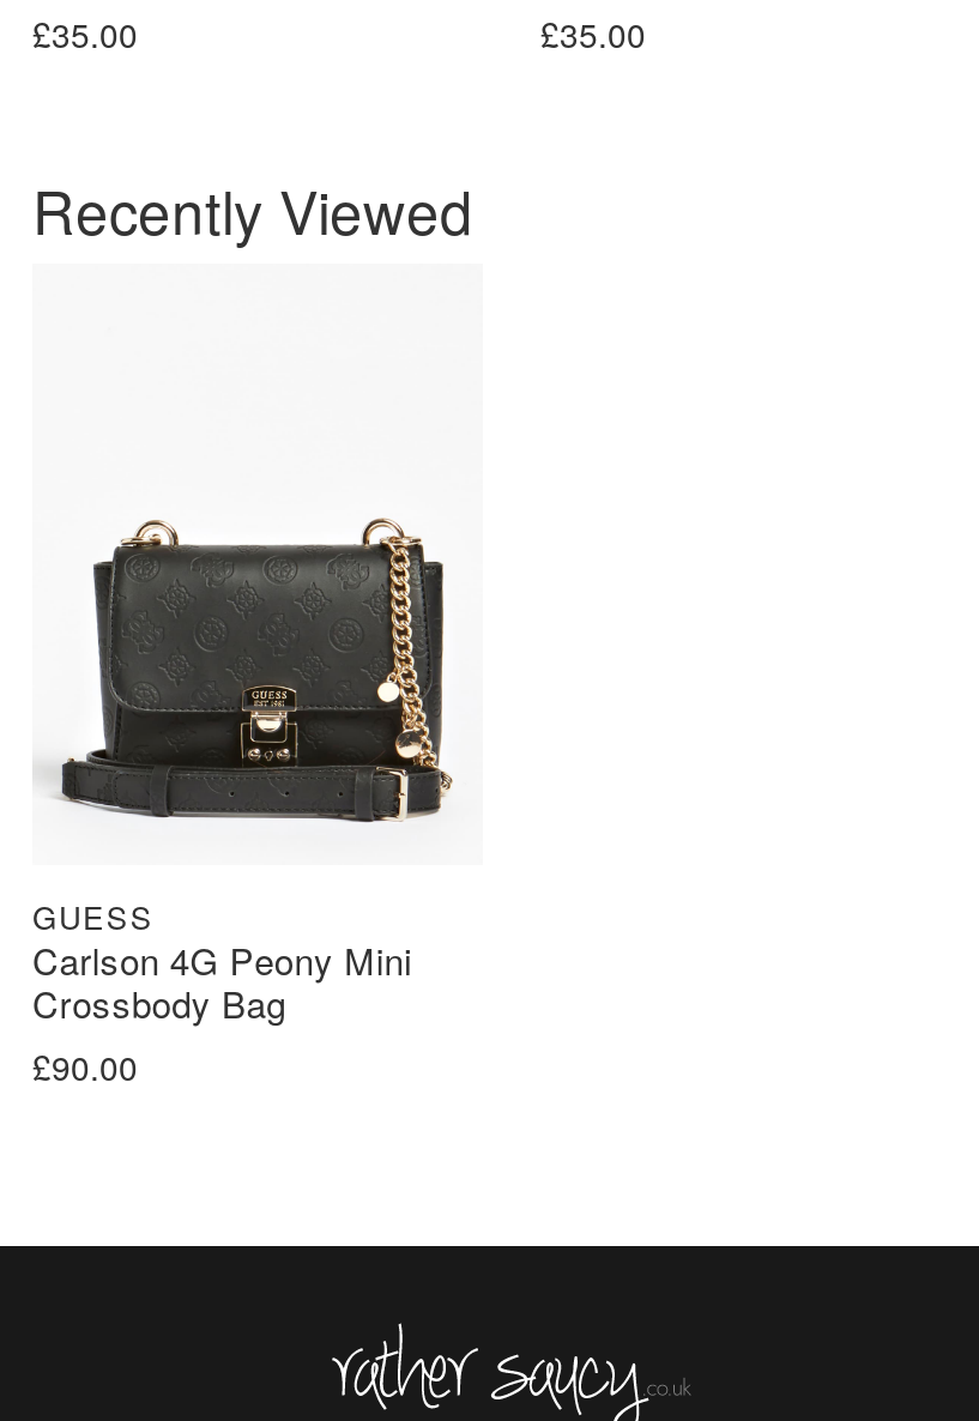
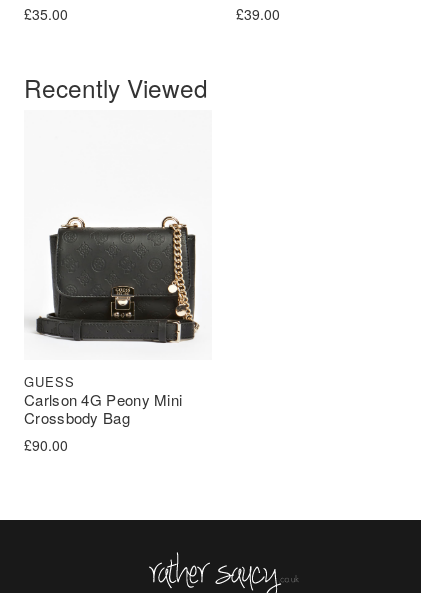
[540,9,646,57] £35.00 -> [236,4,280,24] £39.00

